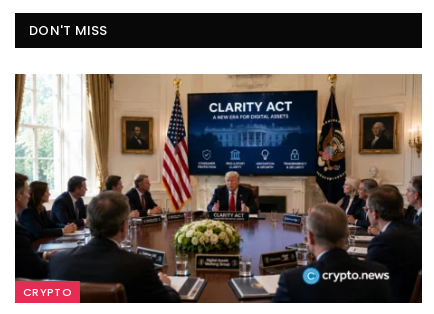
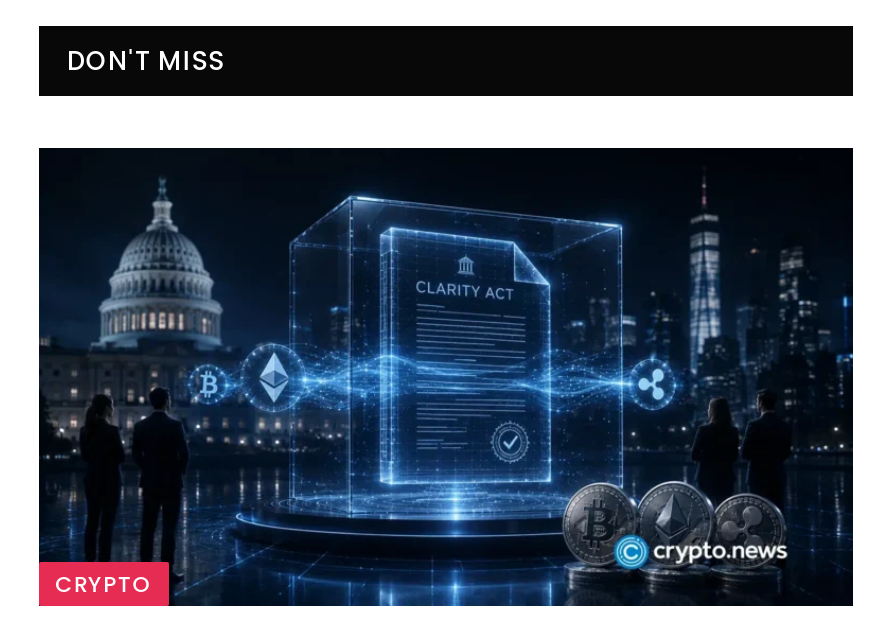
[14,73,423,304] [image] -> [37,146,855,608] [image]

